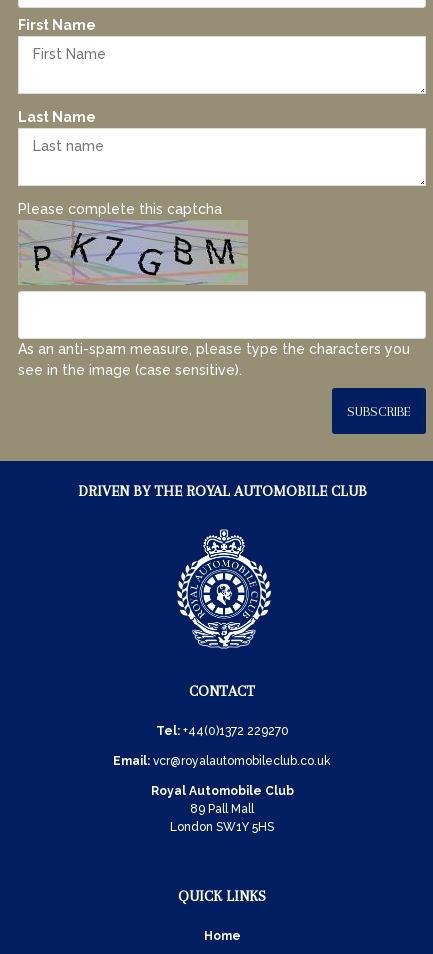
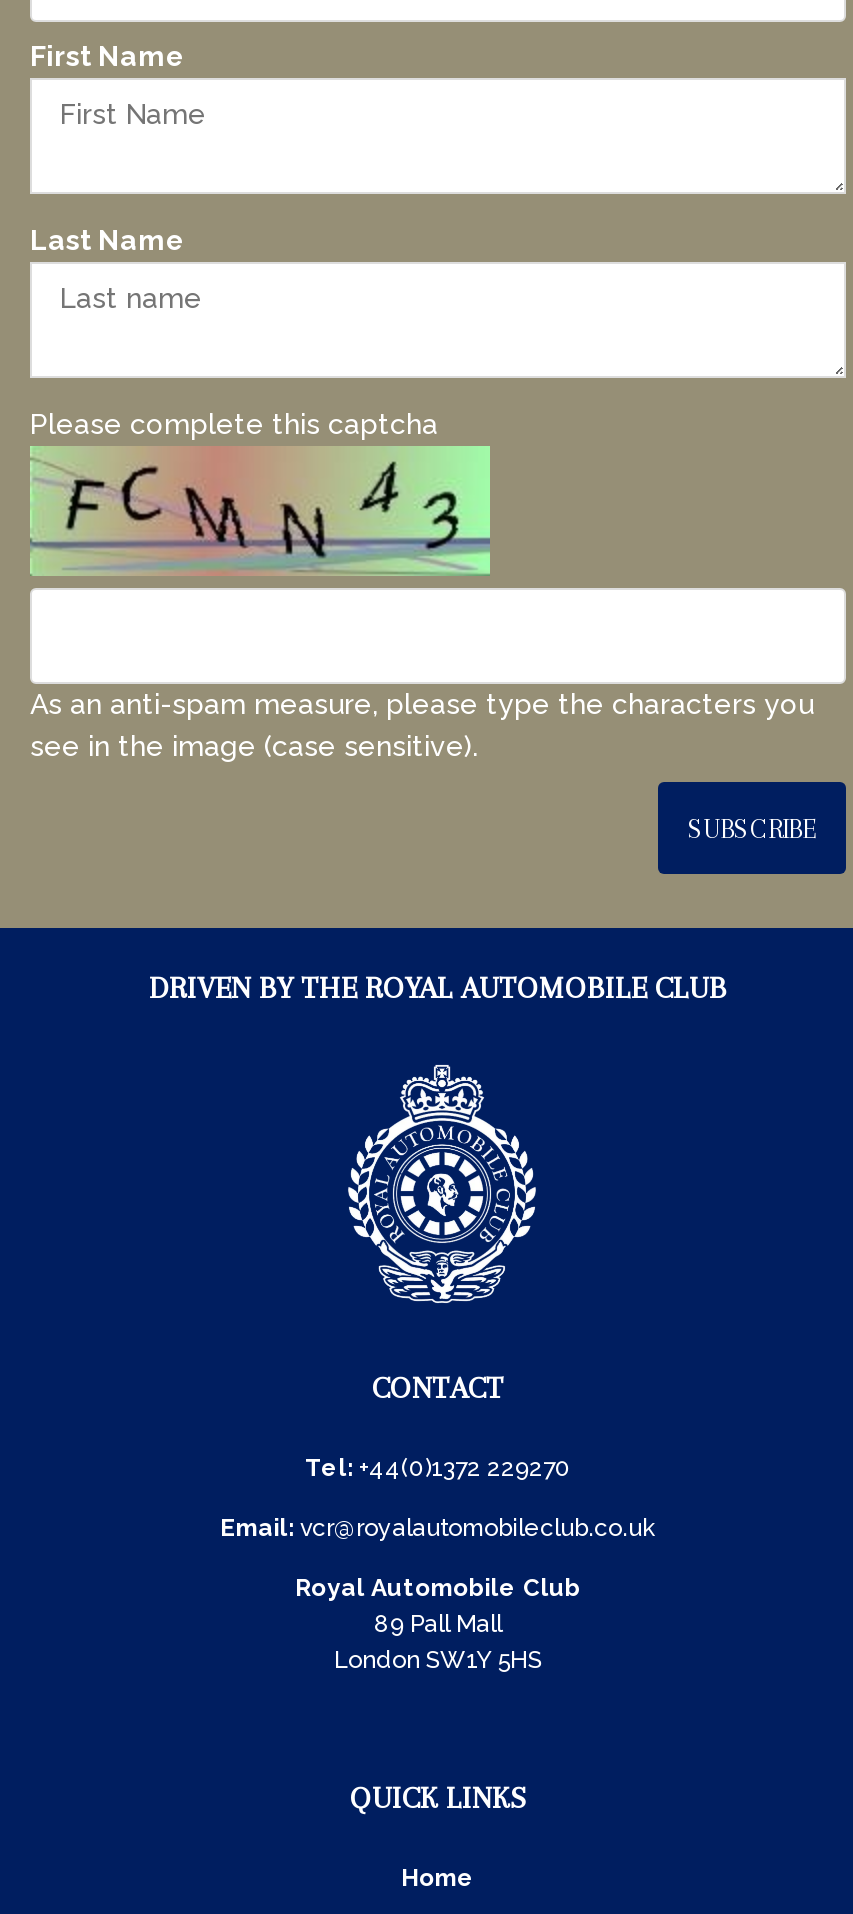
[19,220,248,285] [image] -> [30,446,490,576] [image]

